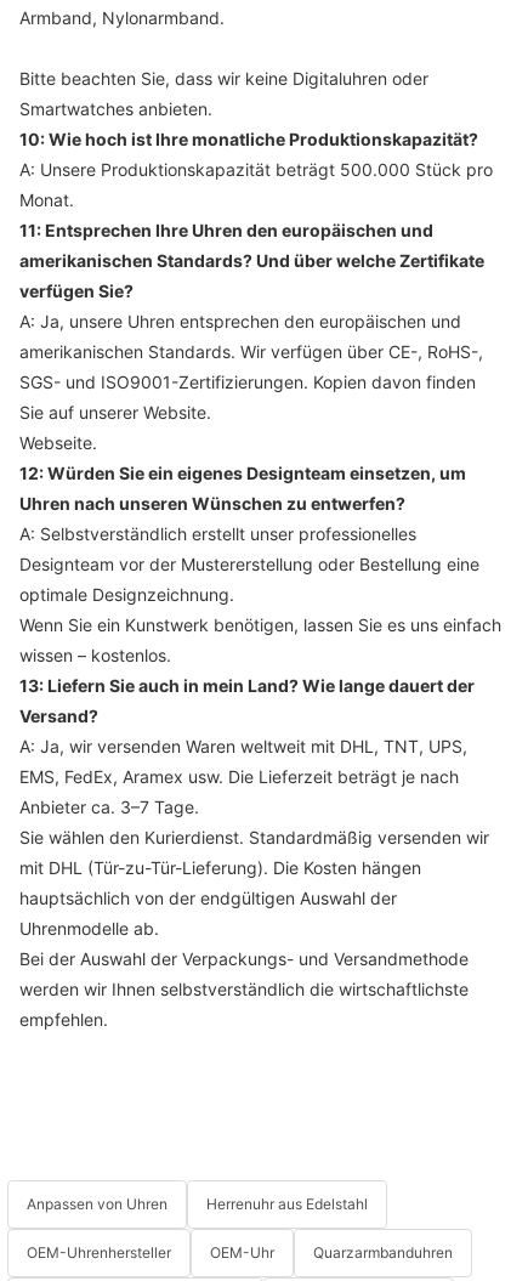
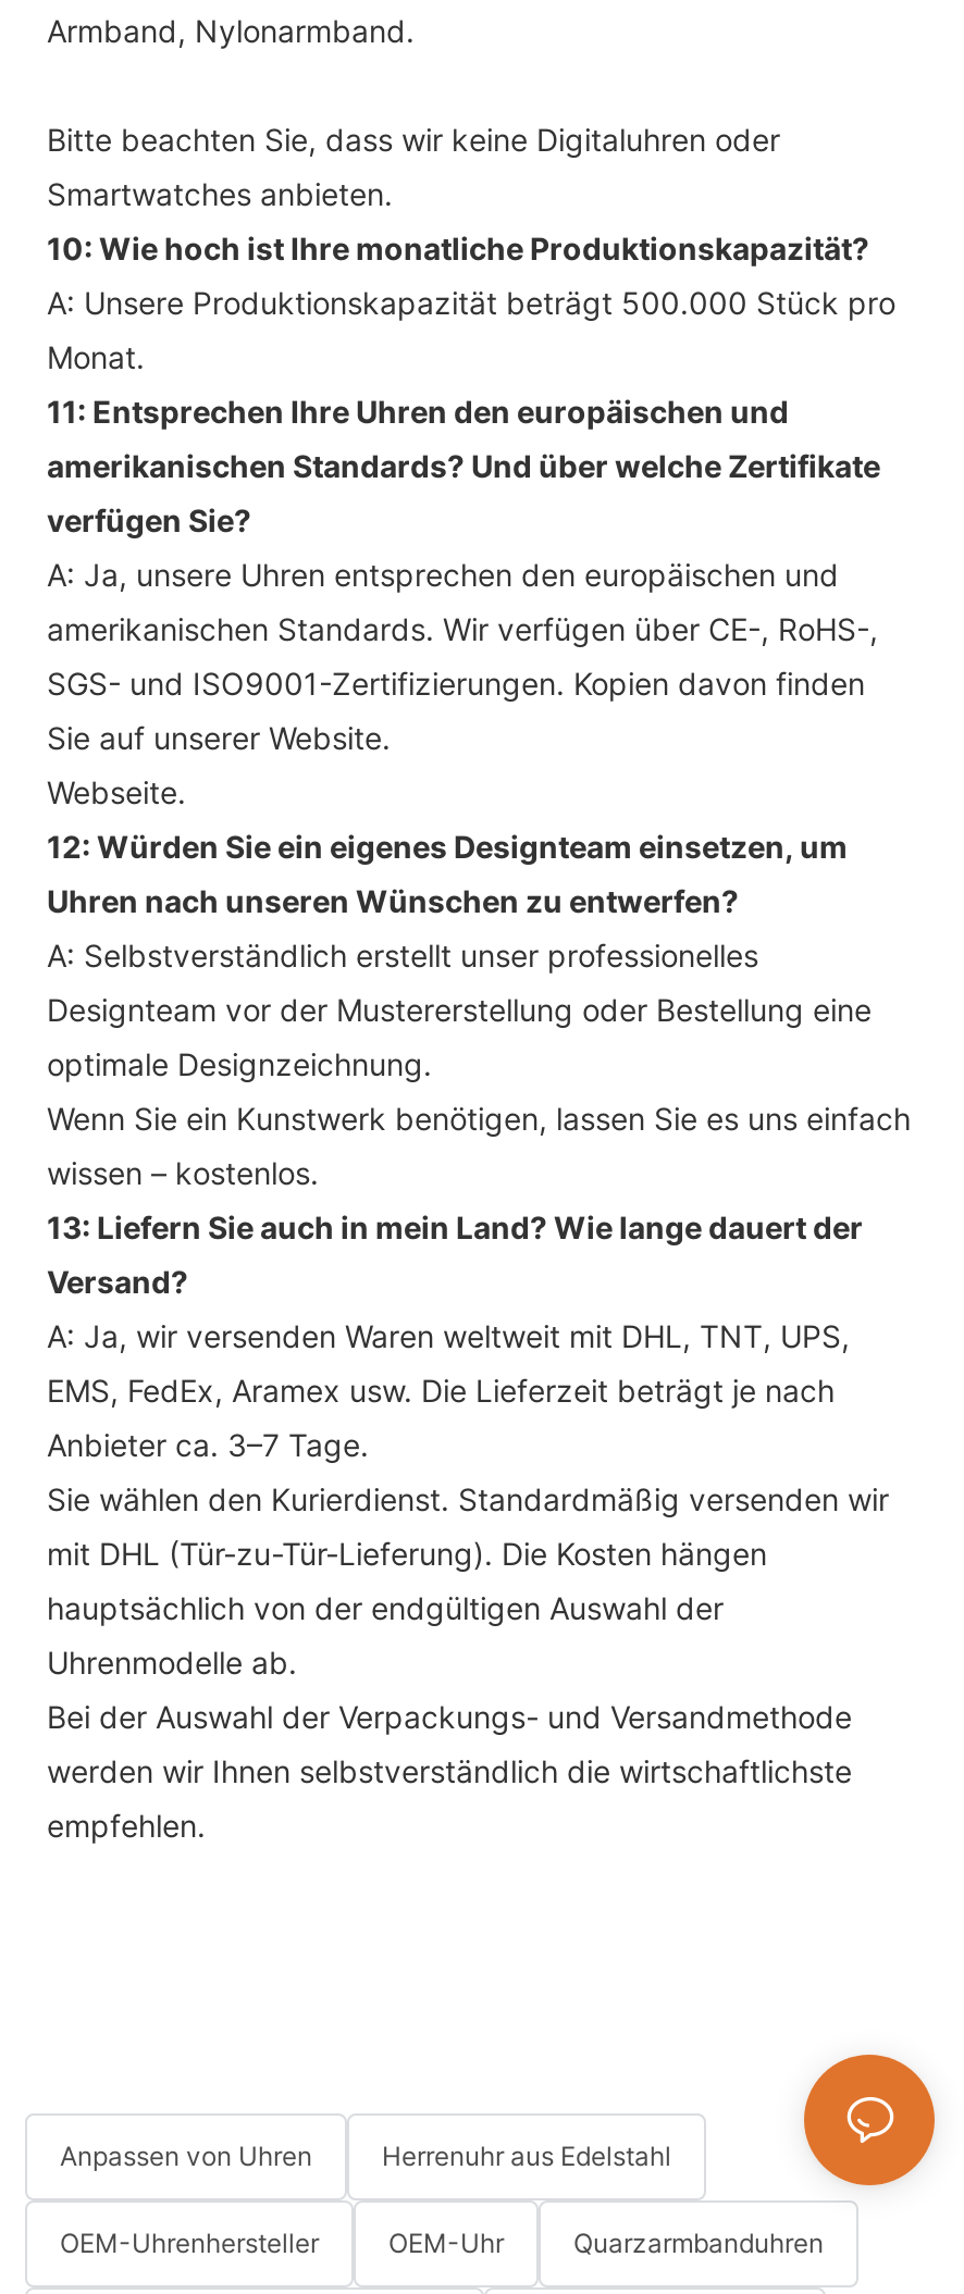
none -> [800,2050,939,2190] [image]

